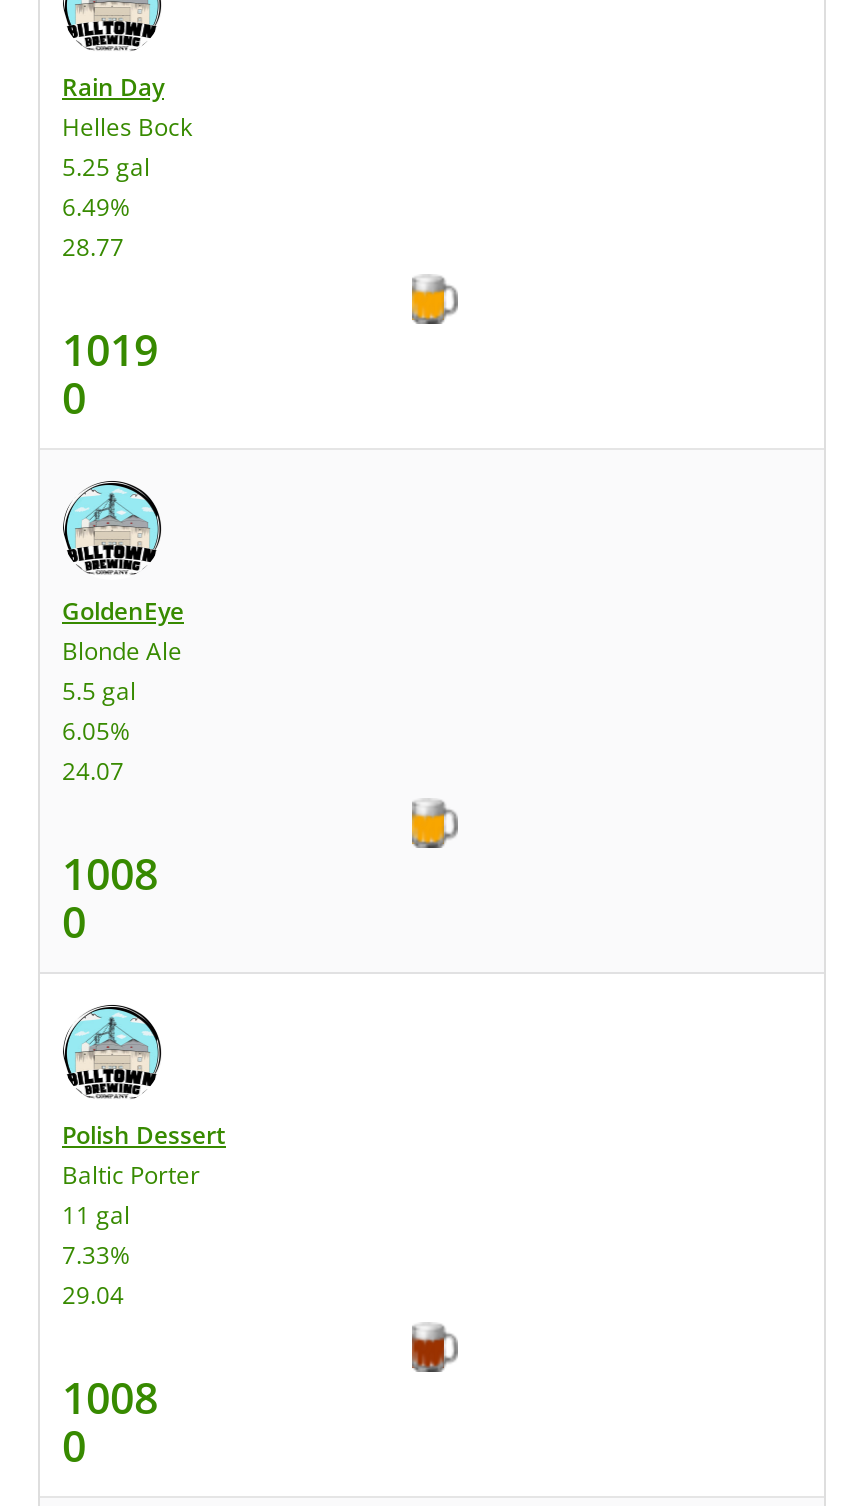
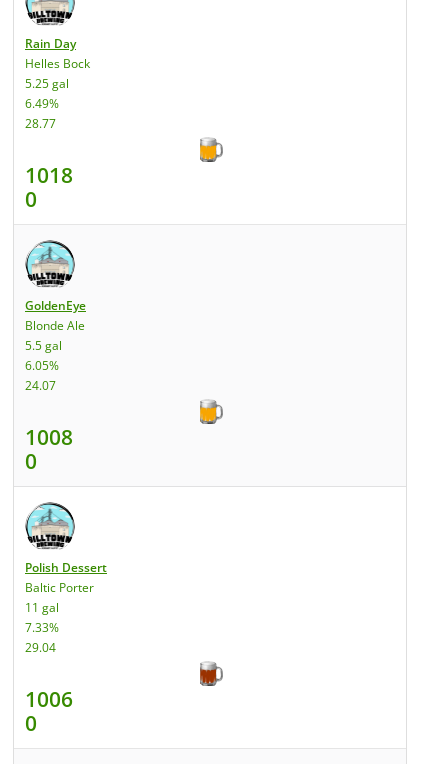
[62,320,158,378] 1019 -> [25,160,73,189] 1018
[62,1368,158,1426] 1008 -> [25,684,73,713] 1006

